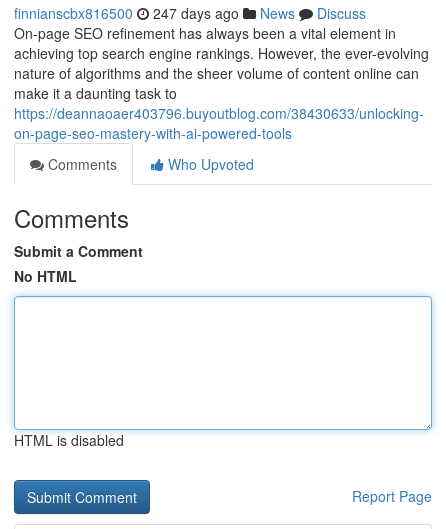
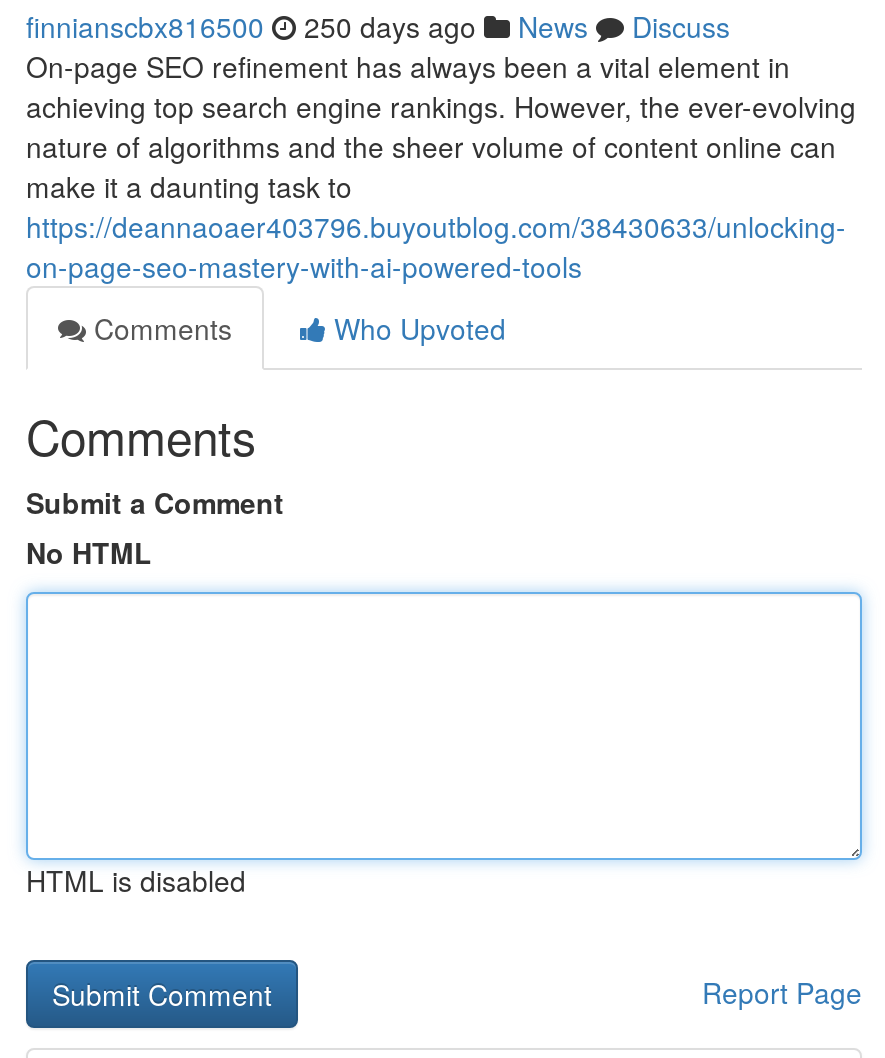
[14,3,366,23] finnianscbx816500 247 days ago News Discuss -> [26,6,730,46] finnianscbx816500 250 days ago News Discuss

